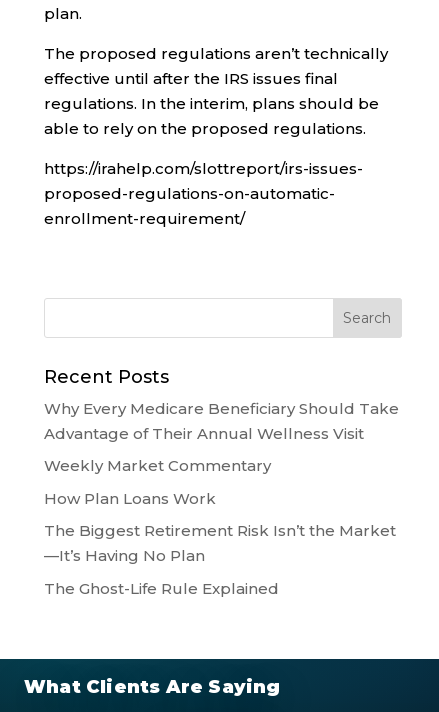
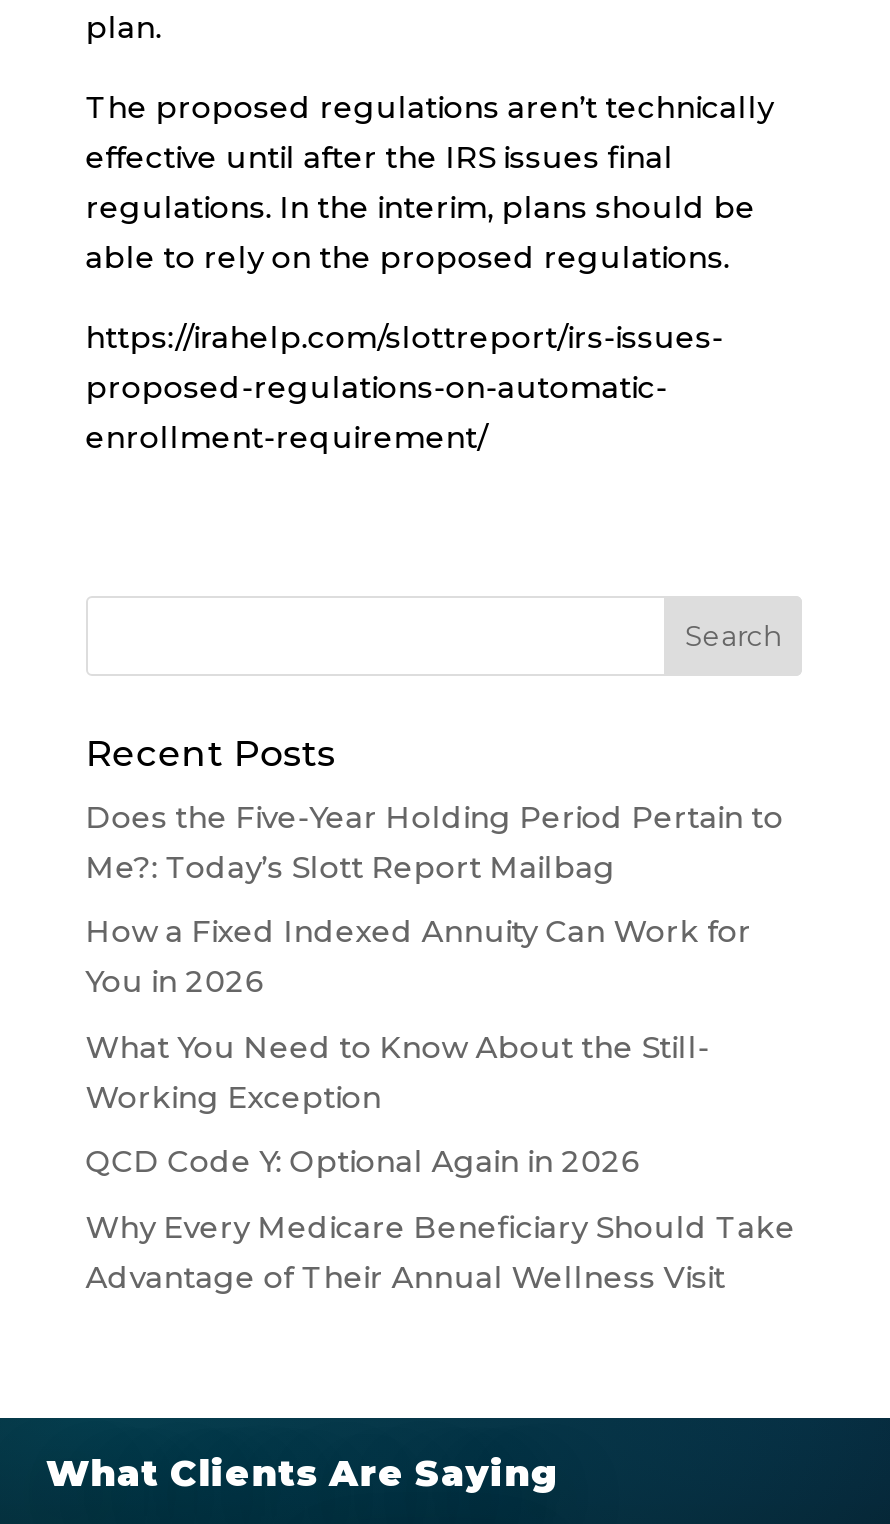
none -> [86,798,784,1181] Does the Five-Year Holding Period Pertain to | Me?: Today’s Slott Report Mailbag | How a Fixed Indexed Annuity Can Work for | You in 2026 | What You Need to Know About the Still- | Working Exception | QCD Code Y: Optional Again in 2026
moved [44,399,399,443] -> [86,1208,796,1296]: Why Every Medicare Beneficiary Should Take | Advantage of Their Annual Wellness Visit
[44,456,396,598] Weekly Market Commentary | How Plan Loans Work | The Biggest Retirement Risk Isn’t the Market | —It’s Having No Plan | The Ghost-Life Rule Explained -> none

